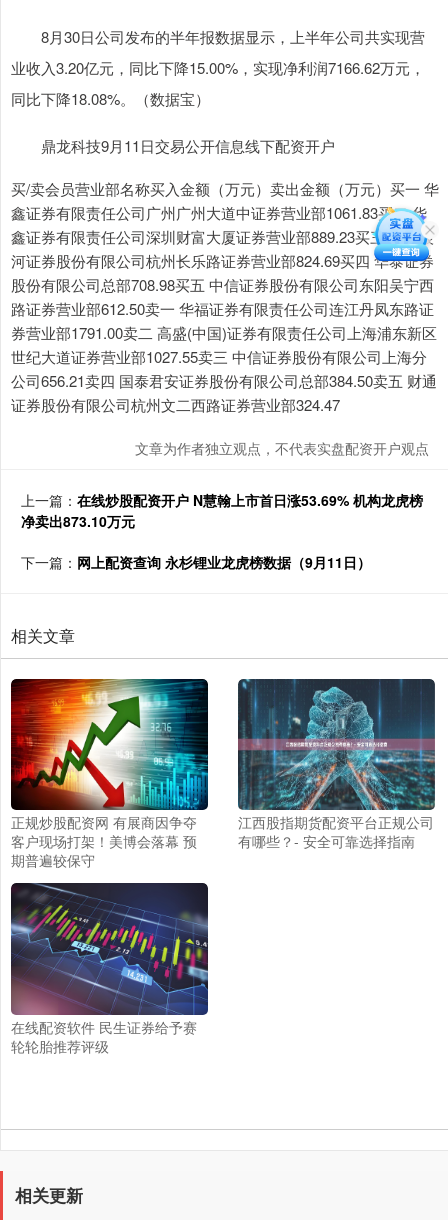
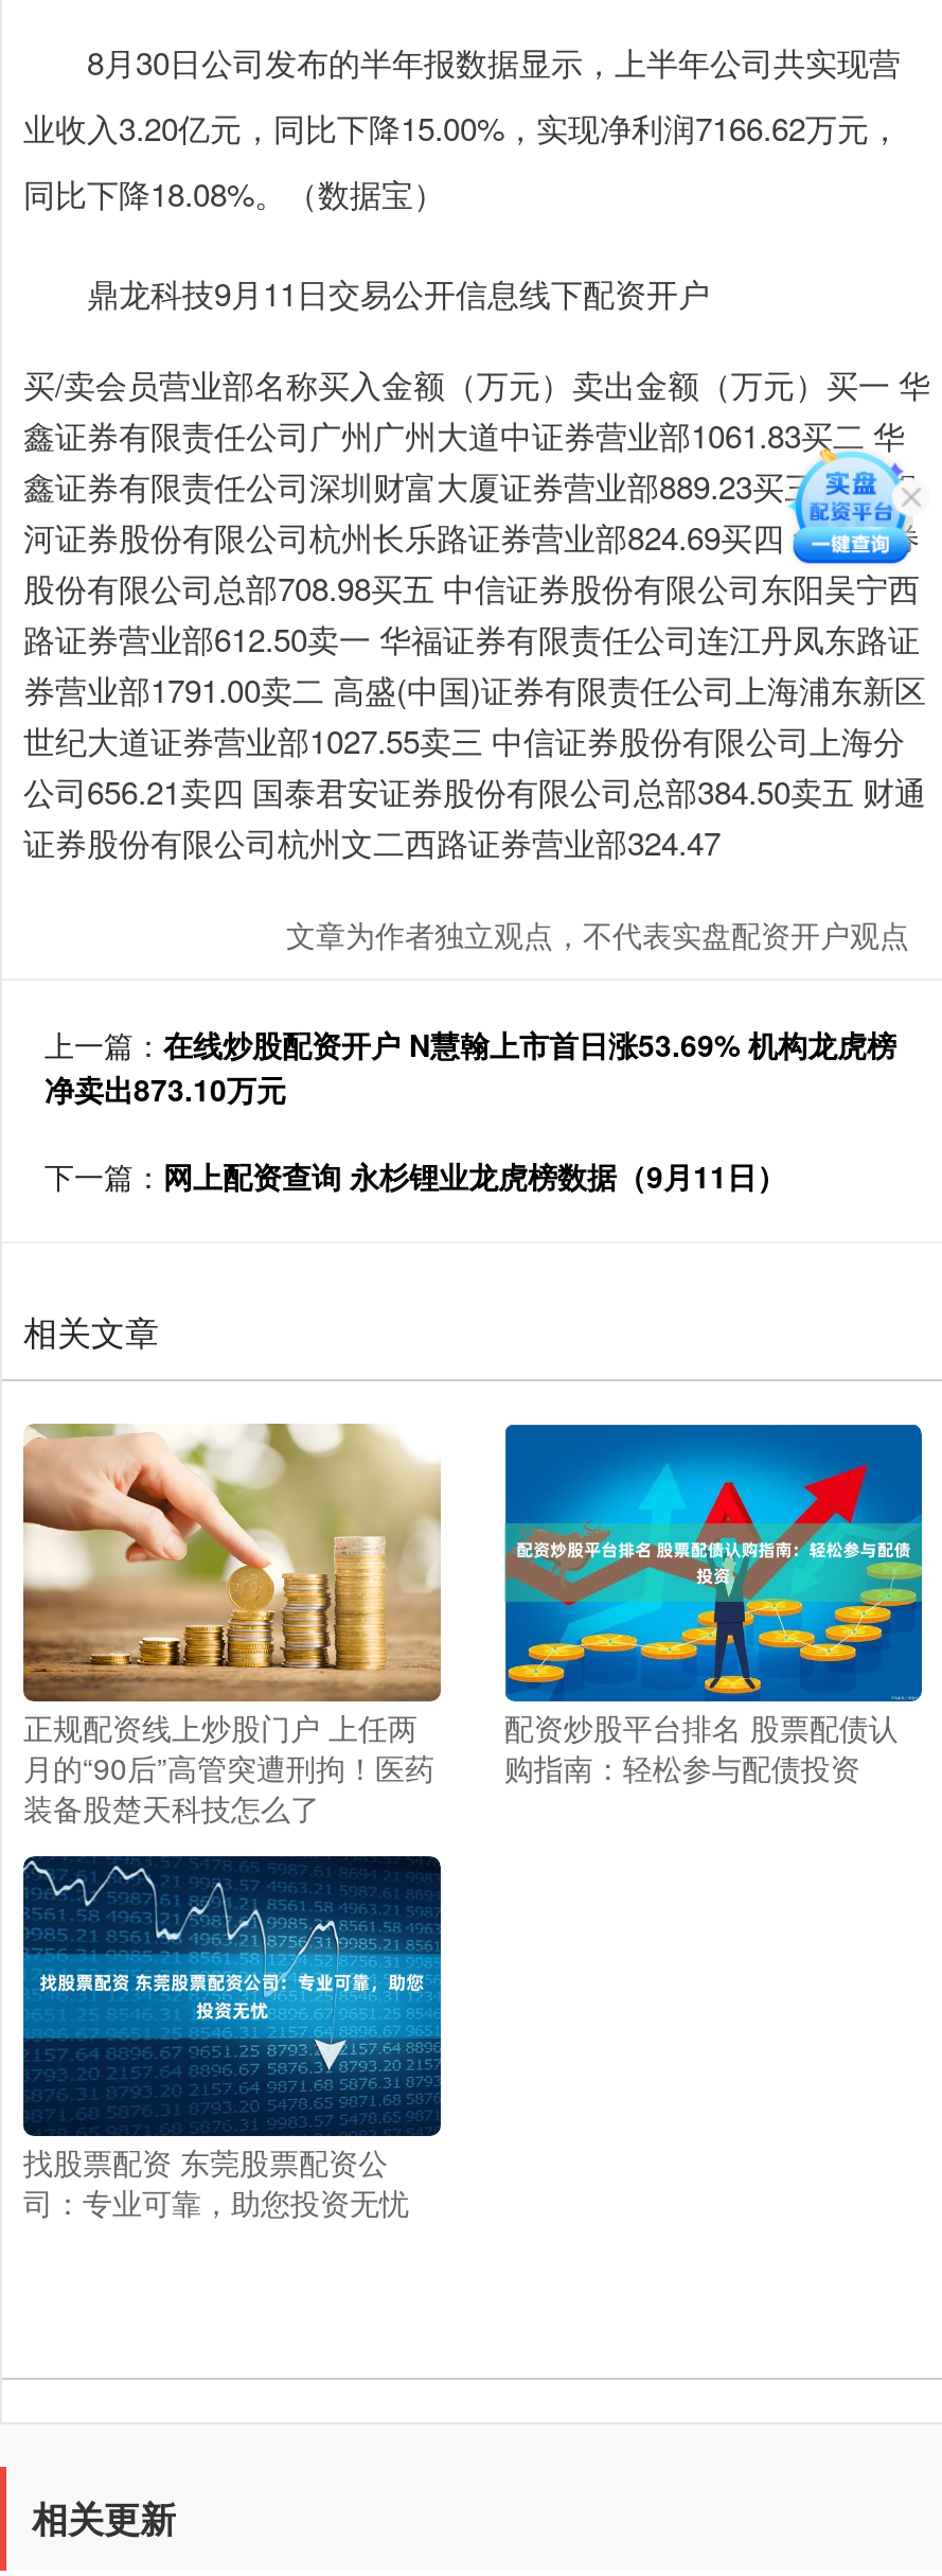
[10,678,209,870] [image] | 正规炒股配资网 有展商因争夺 | 客户现场打架！美博会落幕 预 | 期普遍较保守 -> [21,1422,443,1829] [image] | 正规配资线上炒股门户 上任两 | 月的“90后”高管突遭刑拘！医药 | 装备股楚天科技怎么了
[237,678,436,851] [image] | 江西股指期货配资平台正规公司 | 有哪些？- 安全可靠选择指南 -> [502,1424,924,1789] [image] | 配资炒股平台排名 股票配债认 | 购指南：轻松参与配债投资
[10,883,209,1056] [image] | 在线配资软件 民生证券给予赛 | 轮轮胎推荐评级 -> [21,1856,443,2222] [image] | 找股票配资 东莞股票配资公 | 司：专业可靠，助您投资无忧

